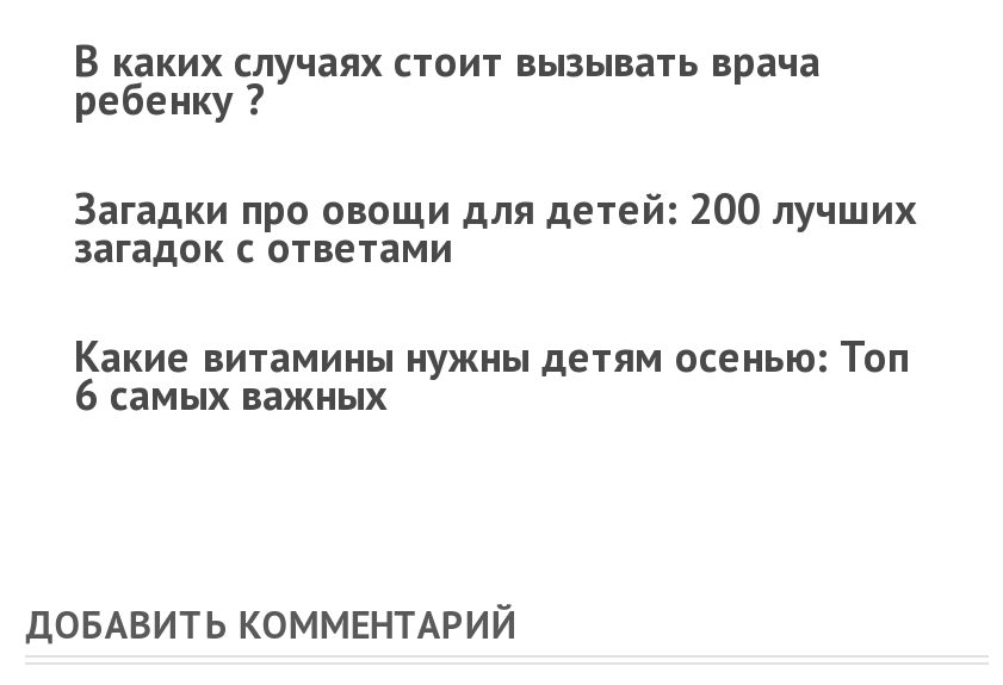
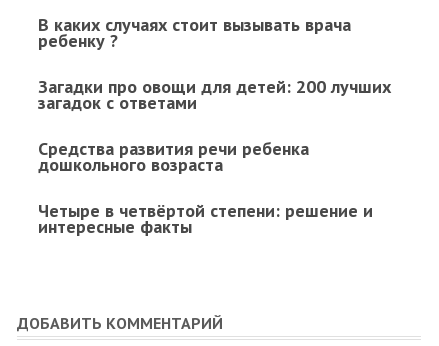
[74,329,909,422] Какие витамины нужны детям осенью: Топ | 6 самых важных -> [37,137,372,238] Средства развития речи ребенка | дошкольного возраста | Четыре в четвёртой степени: решение и | интересные факты

